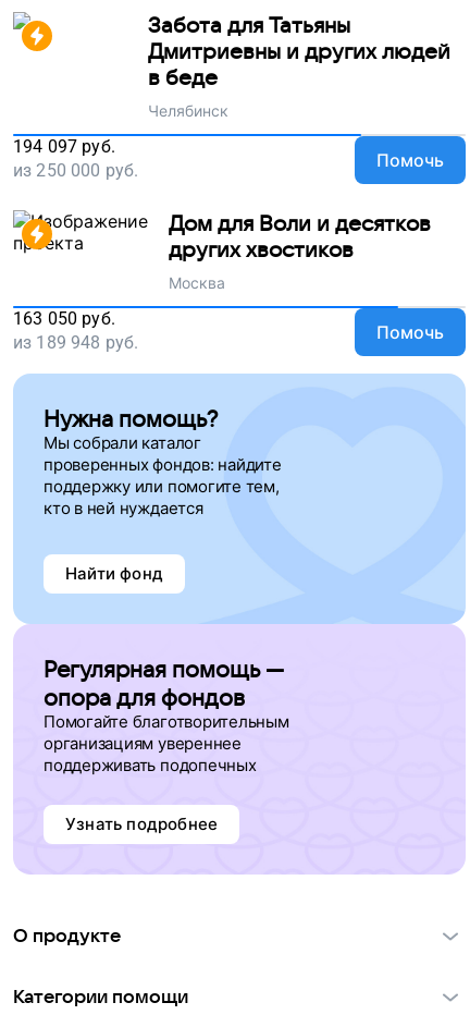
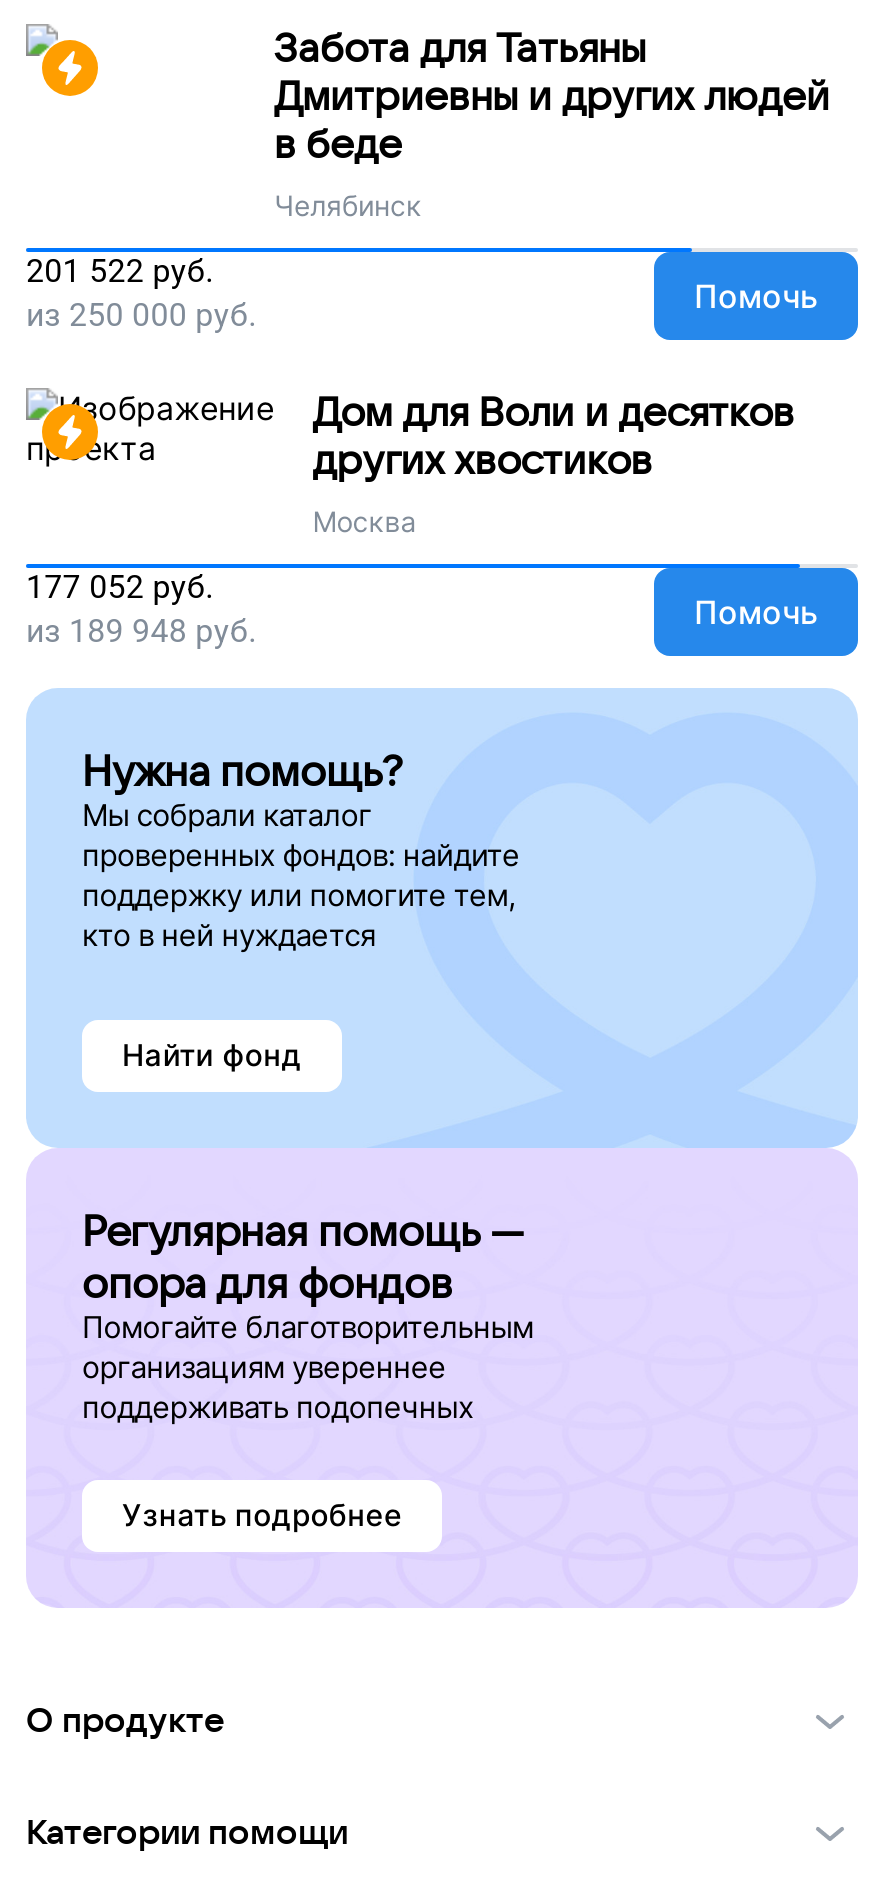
[13,136,115,157] 194 097 руб. -> [26,253,214,291] 201 522 руб.
[13,309,115,329] 163 050 руб. -> [26,569,214,607] 177 052 руб.

